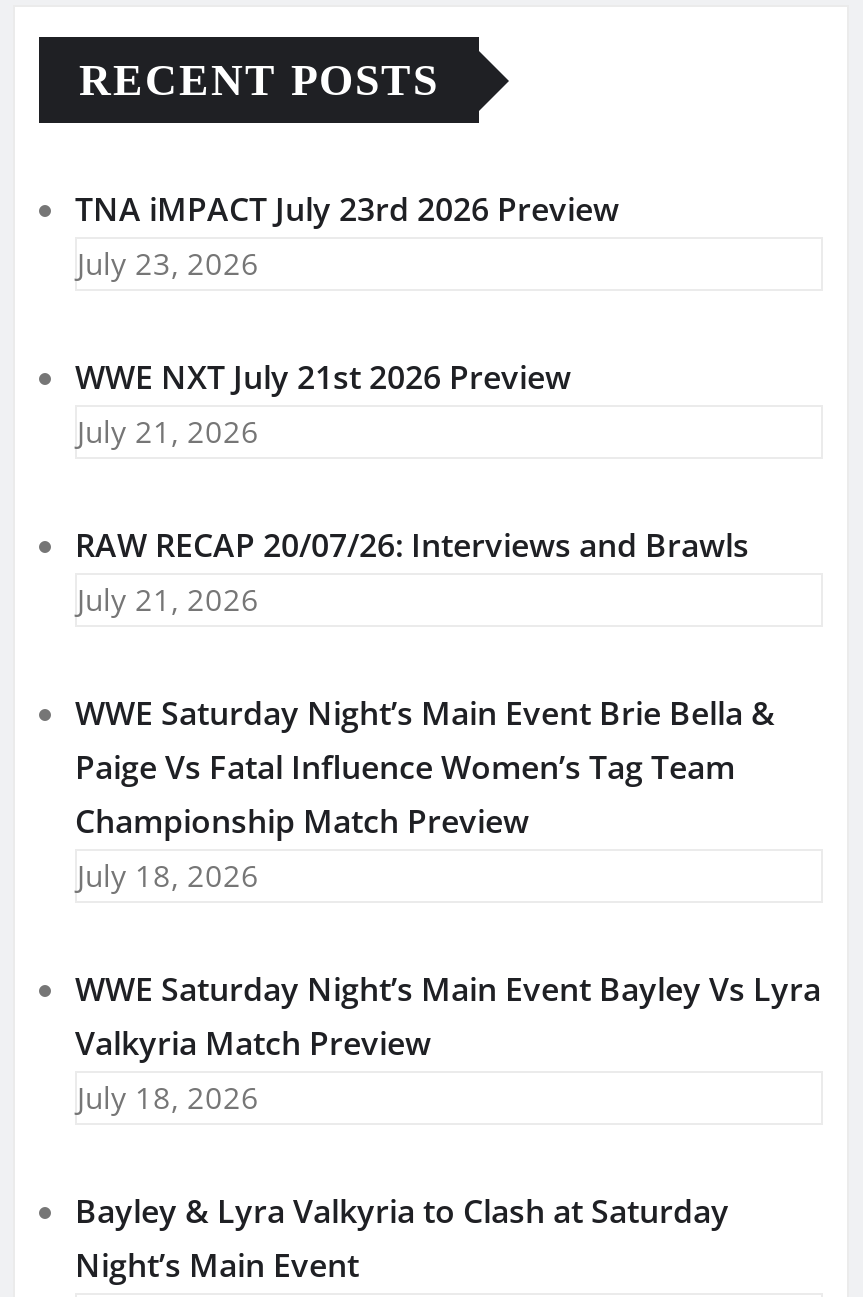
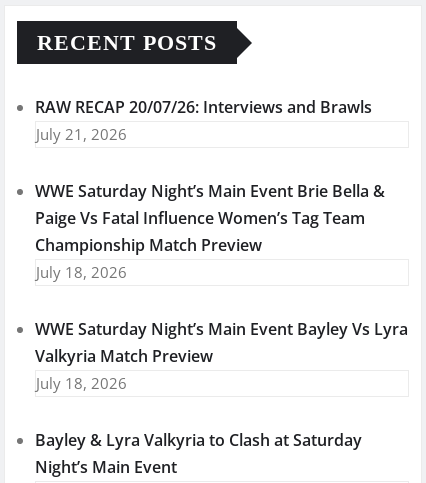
[75,188,619,452] TNA iMPACT July 23rd 2026 Preview | July 23, 2026 | WWE NXT July 21st 2026 Preview | July 21, 2026 -> none

